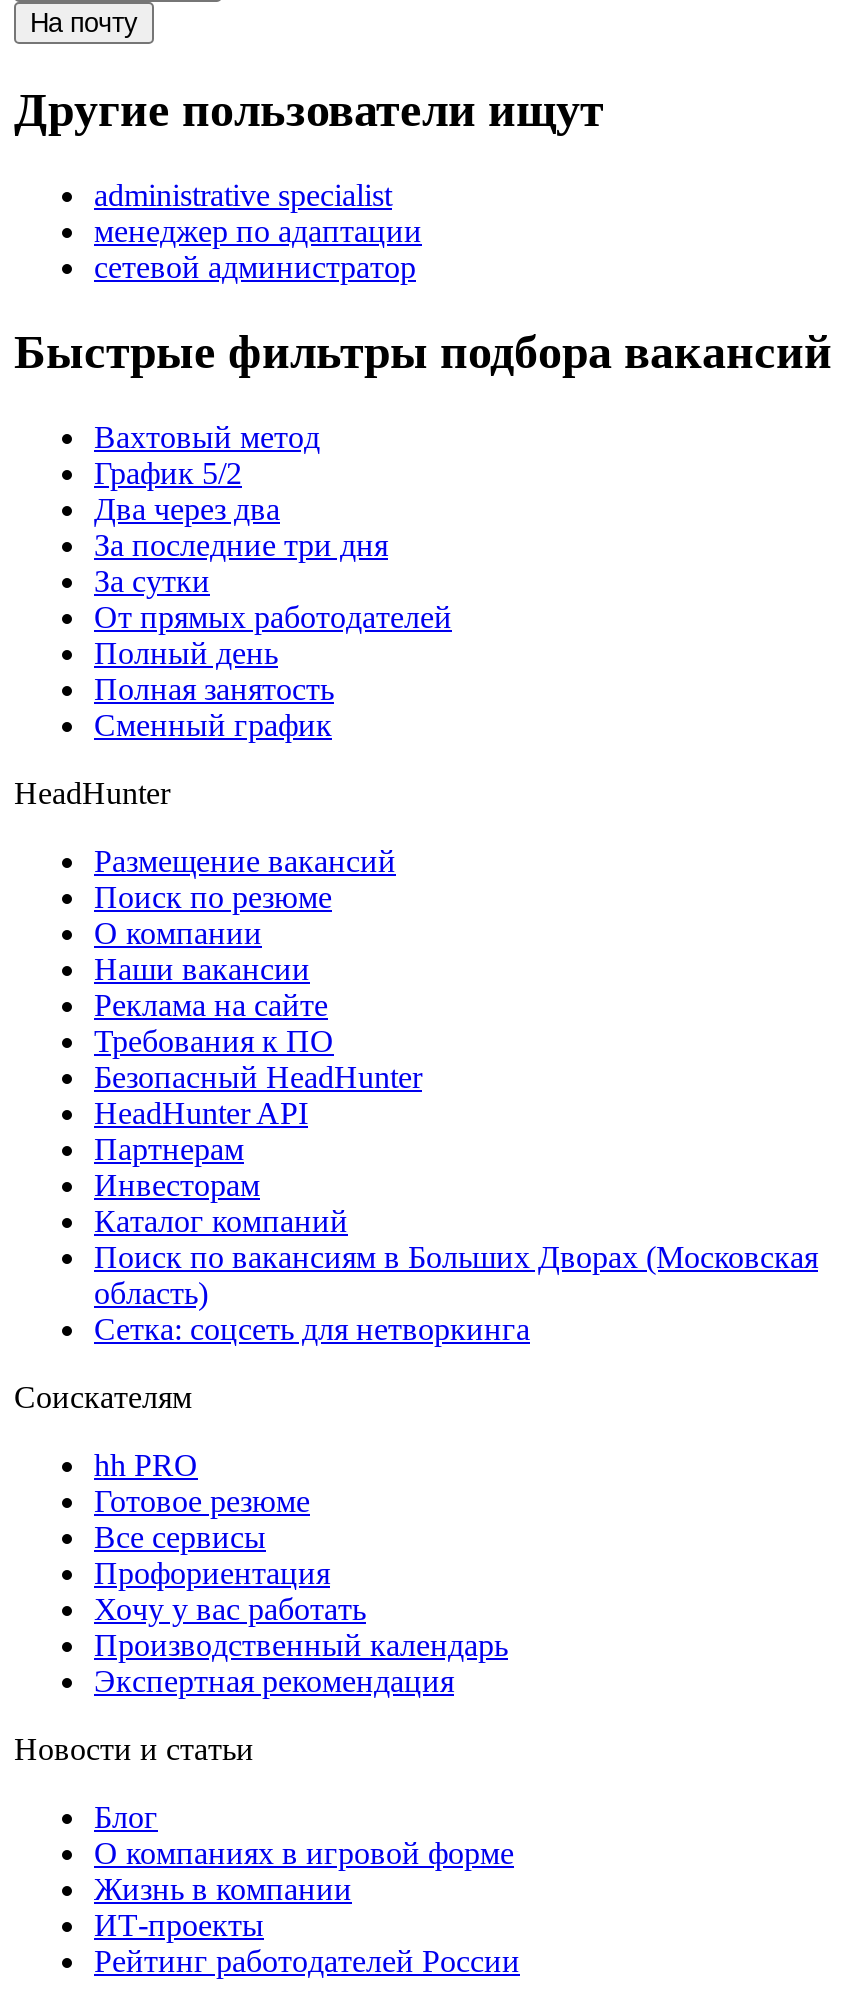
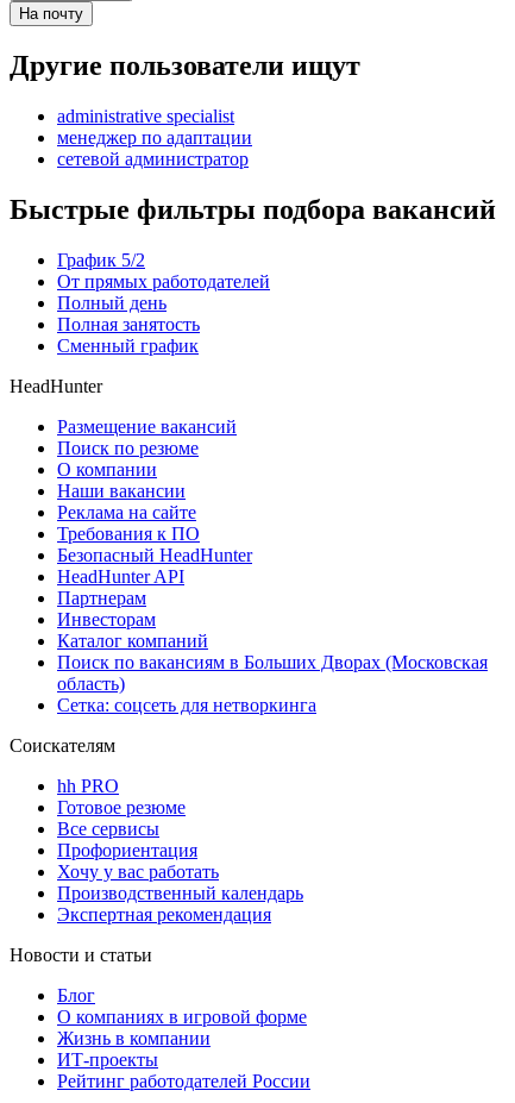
[94,420,320,454] Вахтовый метод -> none
[94,492,388,598] Два через два | За последние три дня | За сутки -> none

